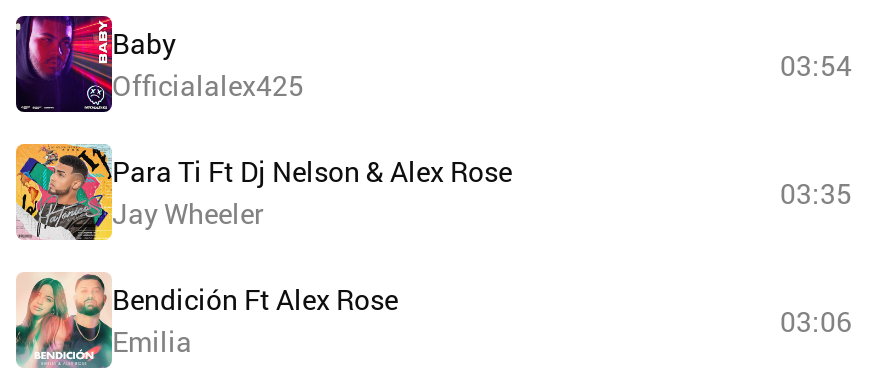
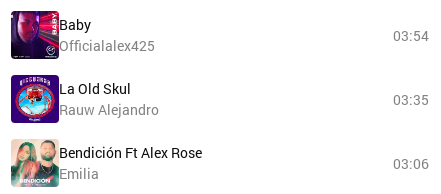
[14,142,512,242] [image] | Para Ti Ft Dj Nelson & Alex Rose | Jay Wheeler -> [10,74,159,124] [image] | La Old Skul | Rauw Alejandro

